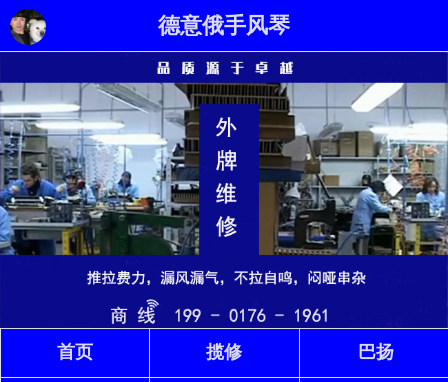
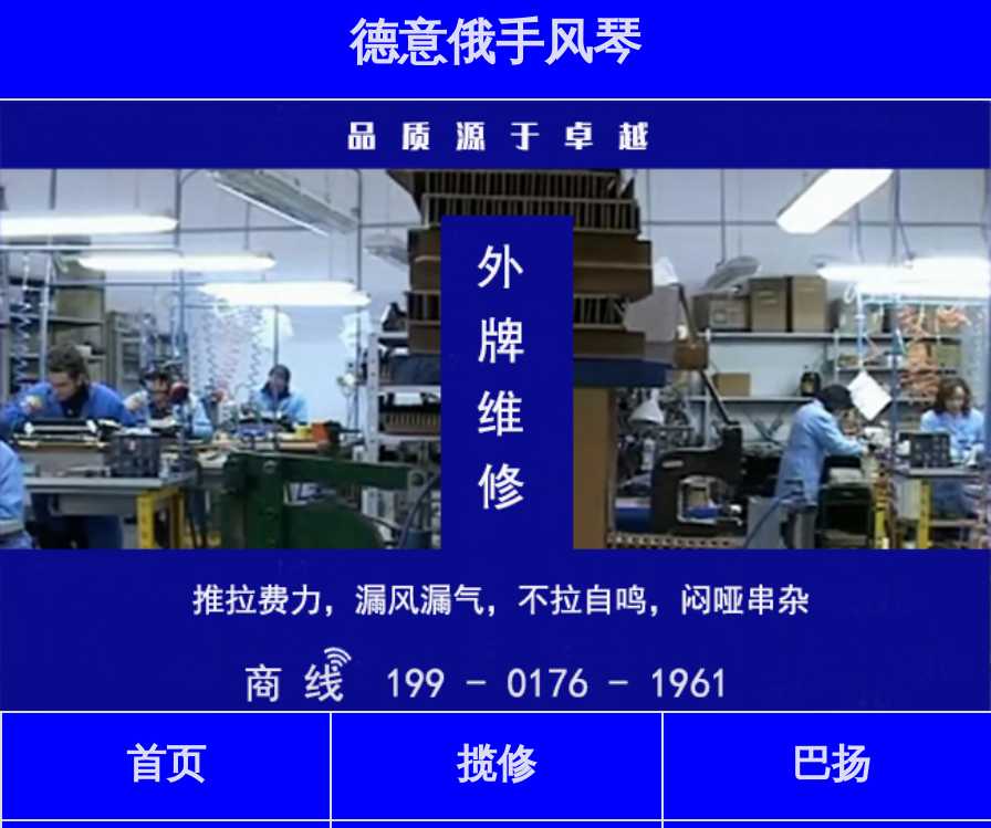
[9,8,47,46] [image] -> none

